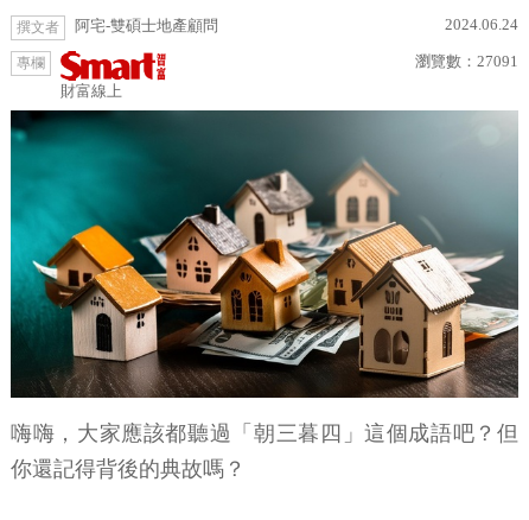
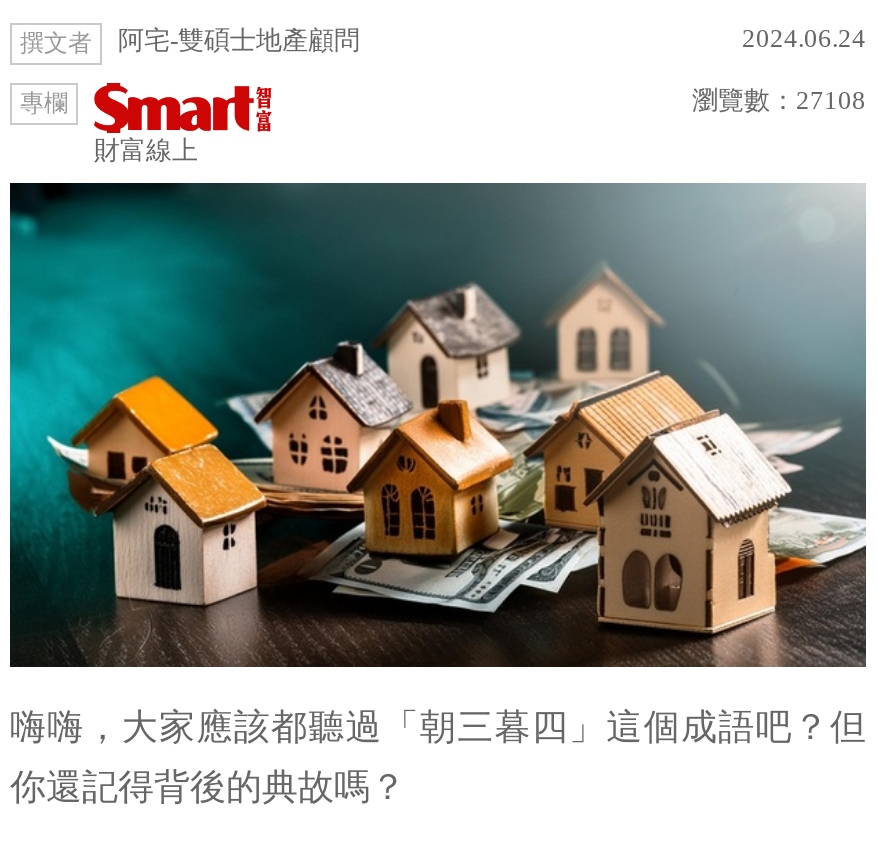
[415,52,518,70] 瀏覽數：27091 -> [692,85,866,115] 瀏覽數：27108

